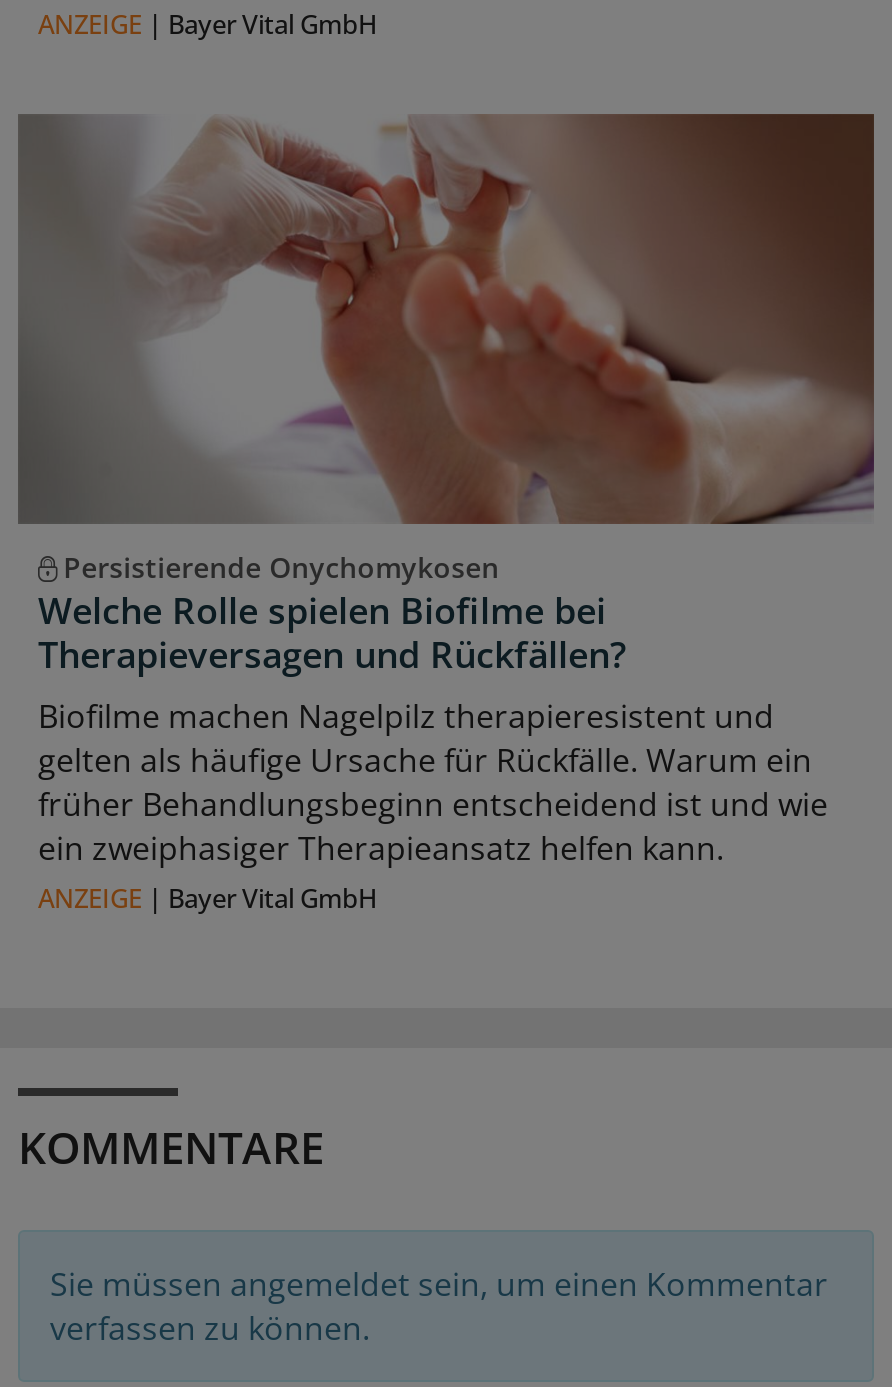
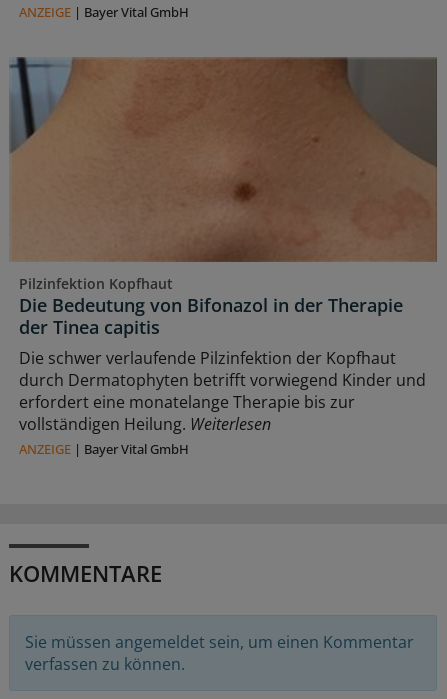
[16,112,876,870] [image] | Persistierende Onychomykosen | Welche Rolle spielen Biofilme bei | Therapieversagen und Rückfällen? | Biofilme machen Nagelpilz therapieresistent und | gelten als häufige Ursache für Rückfälle. Warum ein | früher Behandlungsbeginn entscheidend ist und wie | ein zweiphasiger Therapieansatz helfen kann. -> [9,56,438,435] [image] | Pilzinfektion Kopfhaut | Die Bedeutung von Bifonazol in der Therapie | der Tinea capitis | Die schwer verlaufende Pilzinfektion der Kopfhaut | durch Dermatophyten betrifft vorwiegend Kinder und | erfordert eine monatelange Therapie bis zur | vollständigen Heilung. Weiterlesen

